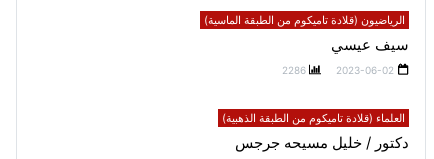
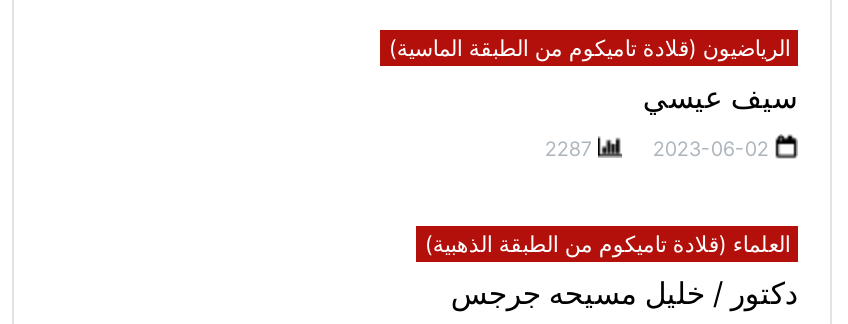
[282,64,306,76] 2286 -> [545,135,593,159] 2287

